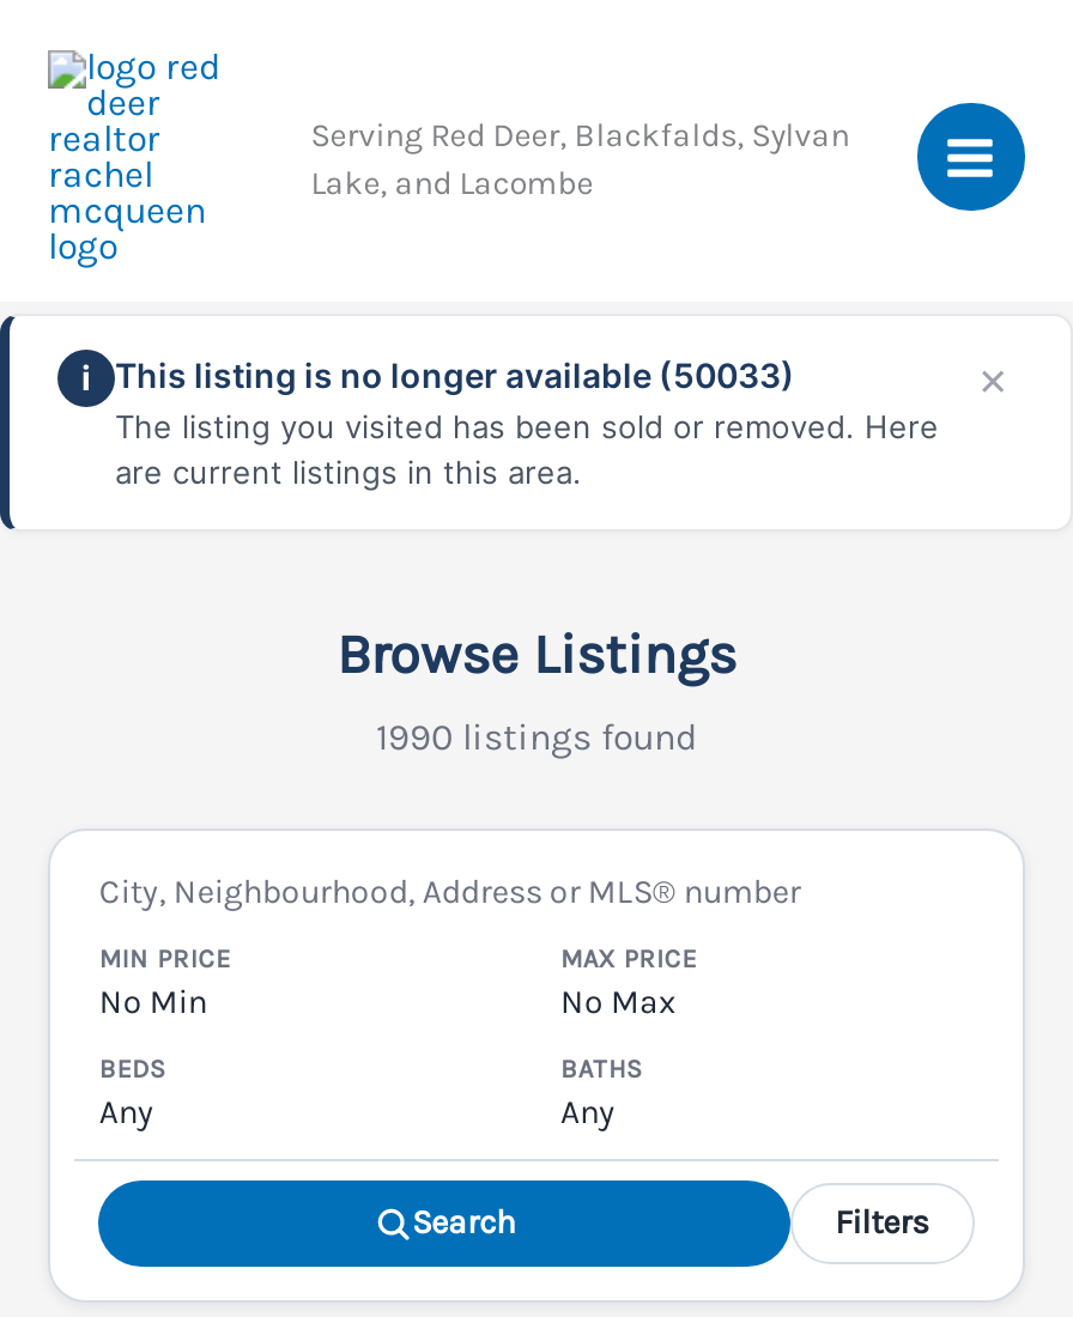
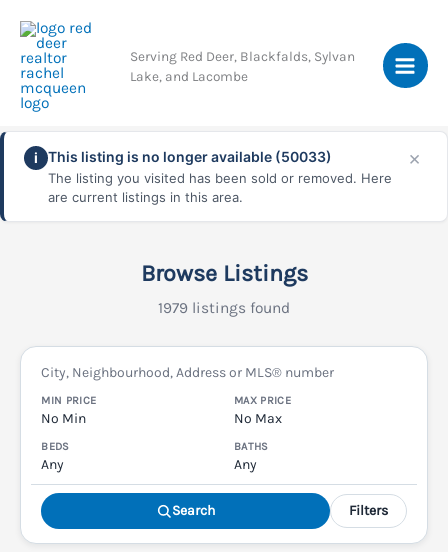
[376,716,697,759] 1990 listings found -> [158,299,290,317] 1979 listings found

